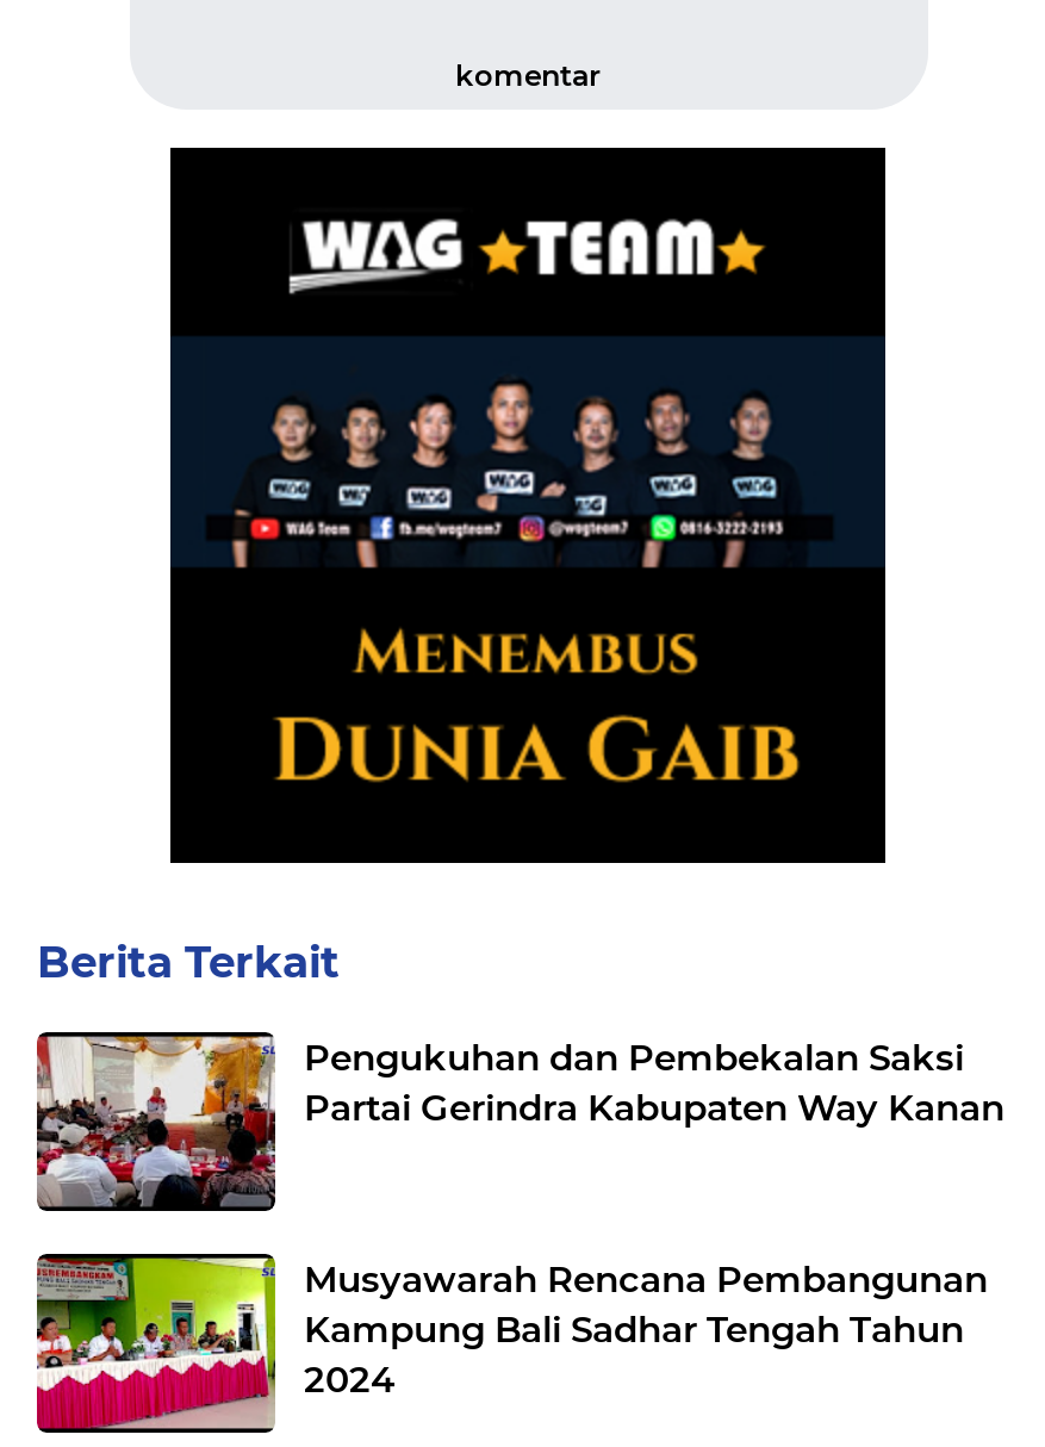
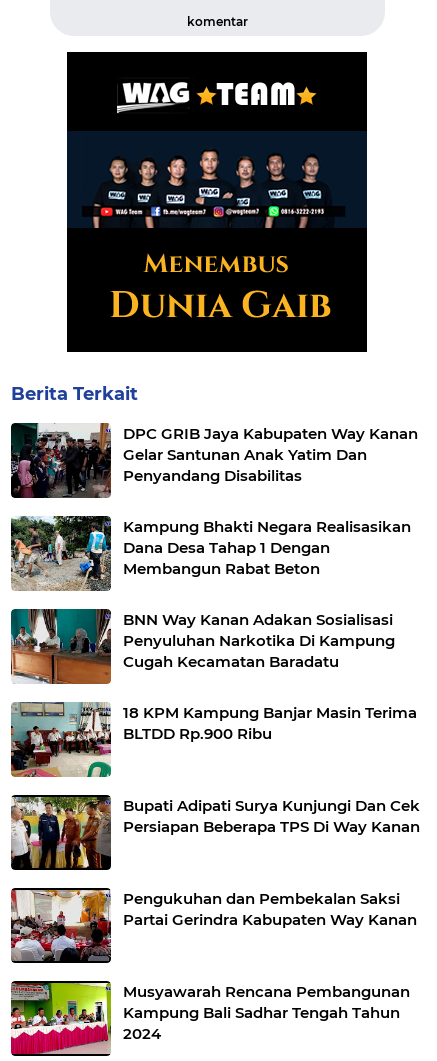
none -> [10,422,418,743] [image] | DPC GRIB Jaya Kabupaten Way Kanan | Gelar Santunan Anak Yatim Dan | Penyandang Disabilitas | Kampung Bhakti Negara Realisasikan | Dana Desa Tahap 1 Dengan | Membangun Rabat Beton | BNN Way Kanan Adakan Sosialisasi | Penyuluhan Narkotika Di Kampung | Cugah Kecamatan Baradatu | 18 KPM Kampung Banjar Masin Terima | BLTDD Rp.900 Ribu
none -> [10,701,420,836] [image] | Bupati Adipati Surya Kunjungi Dan Cek | Persiapan Beberapa TPS Di Way Kanan
none -> [10,515,111,591] [image]
none -> [10,608,112,685] [image]
none -> [10,794,112,871] [image]

